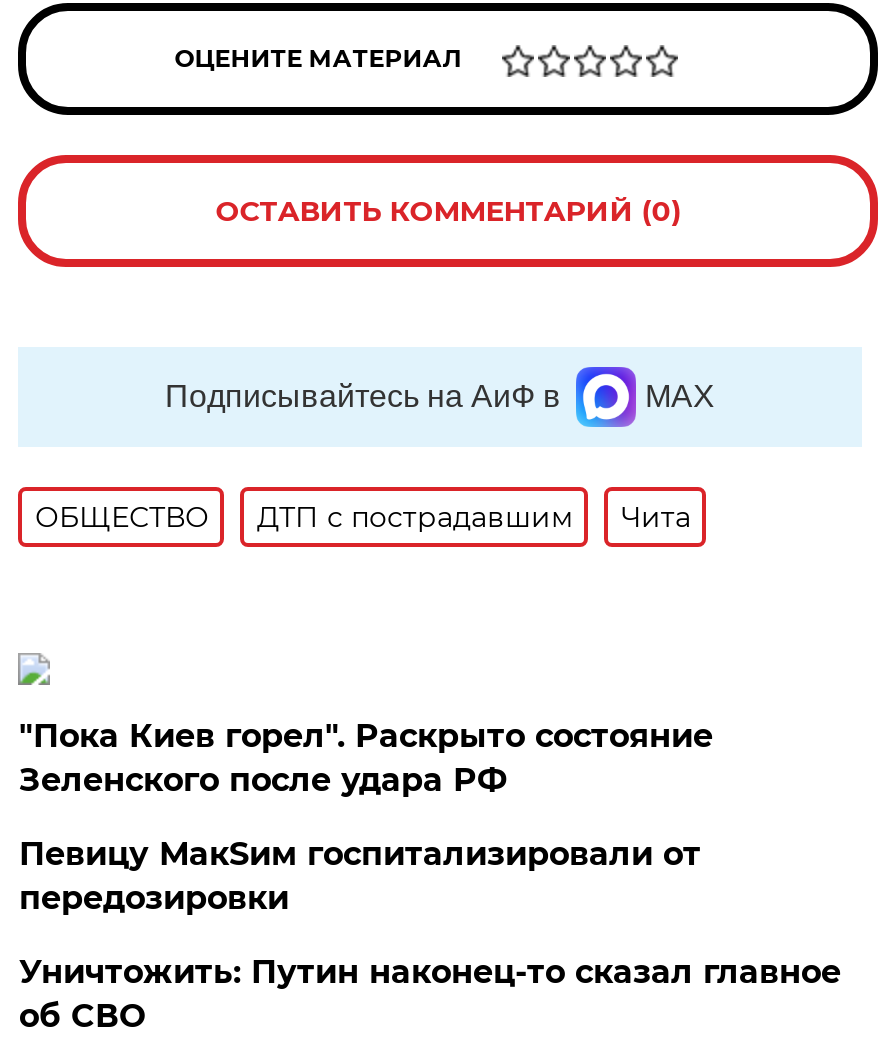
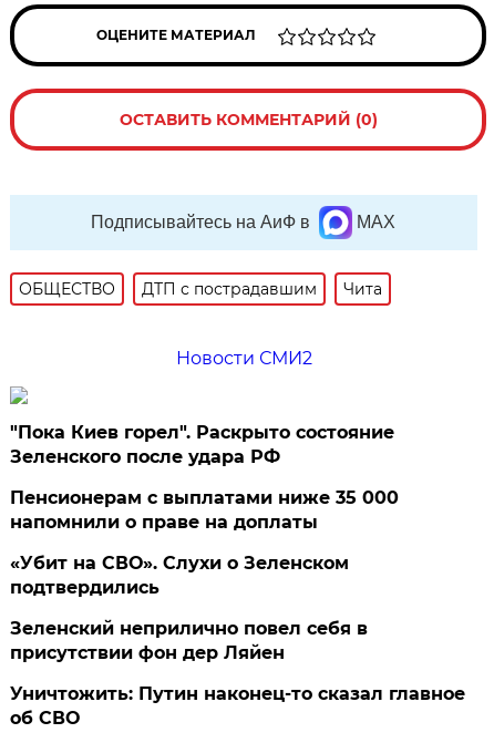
none -> [176,348,312,369] Новости СМИ2
[19,835,701,917] Певицу МакSим госпитализировали от | передозировки -> [10,487,399,663] Пенсионерам с выплатами ниже 35 000 | напомнили о праве на доплаты | «Убит на СВО». Слухи о Зеленском | подтвердились | Зеленский неприлично повел cебя в | присутствии фон дер Ляйен

